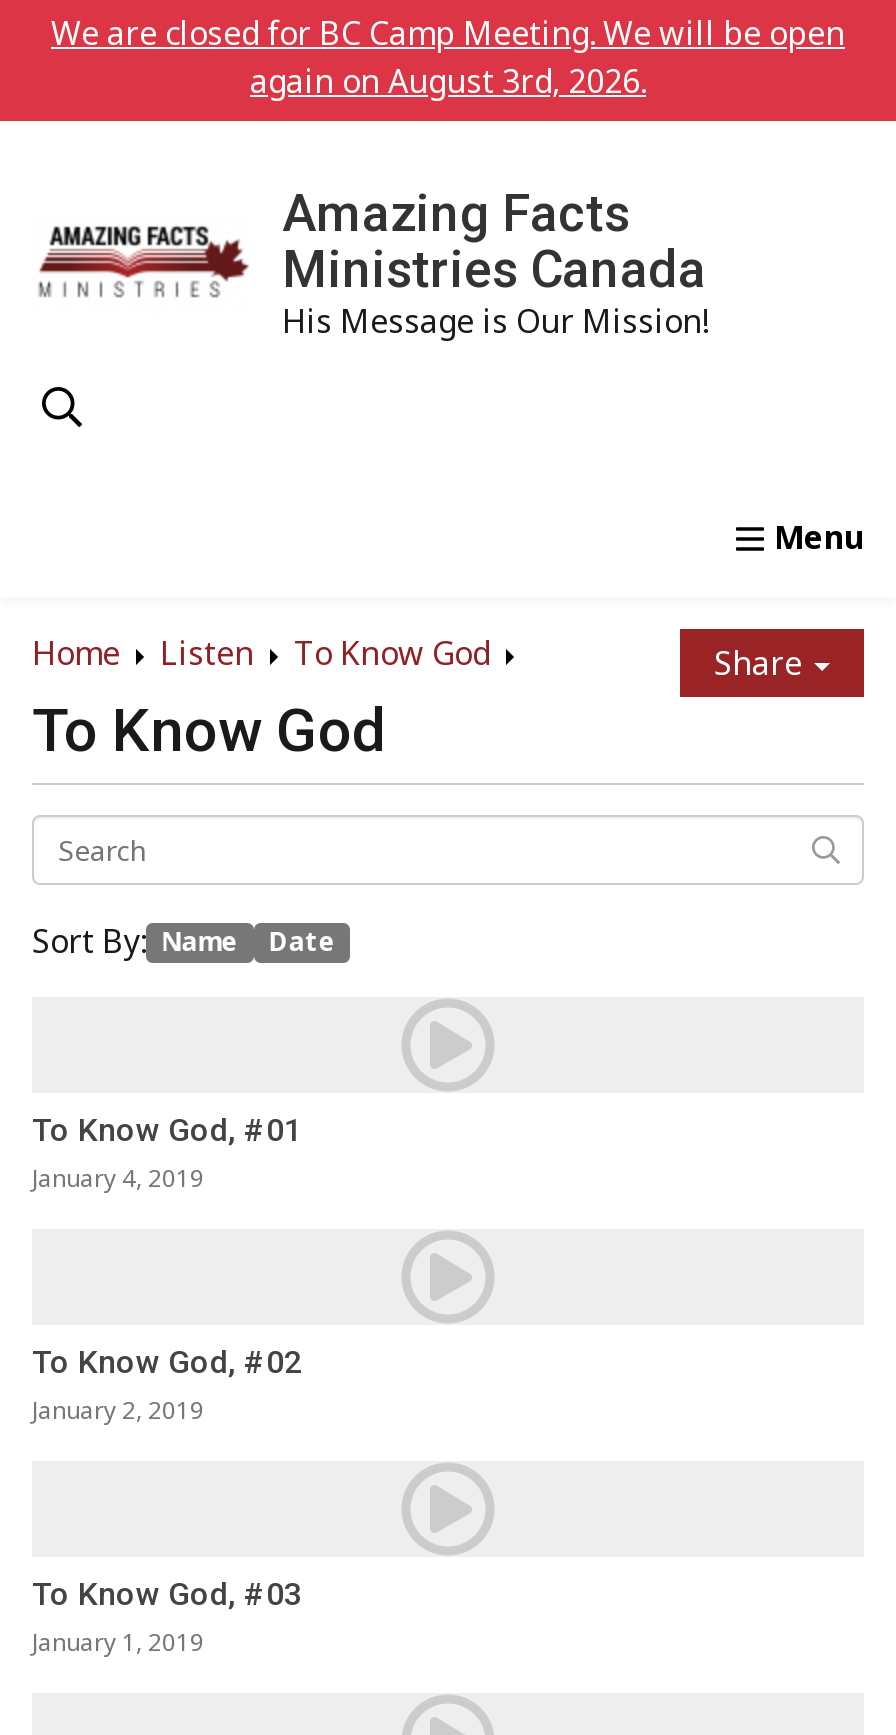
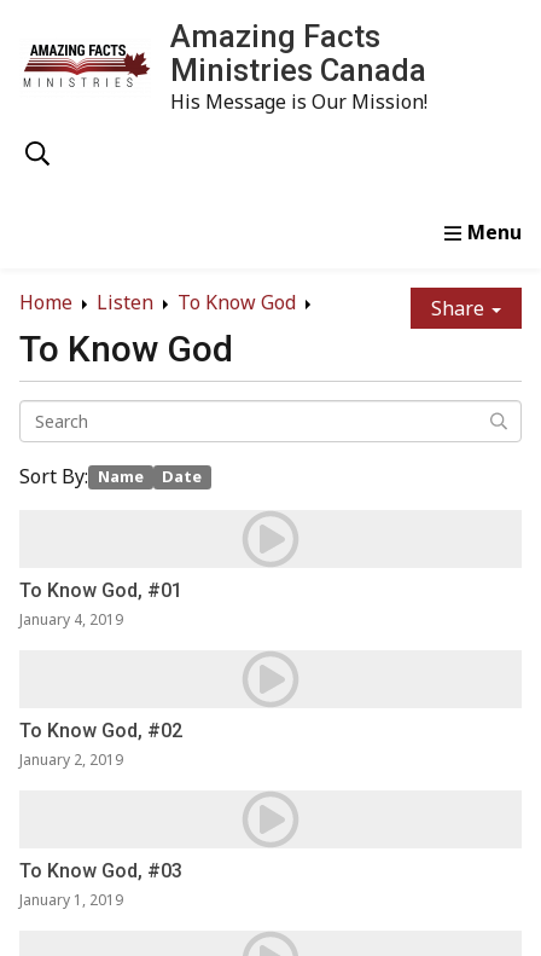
[51,11,845,103] We are closed for BC Camp Meeting. We will be open | again on August 3rd, 2026. -> none

